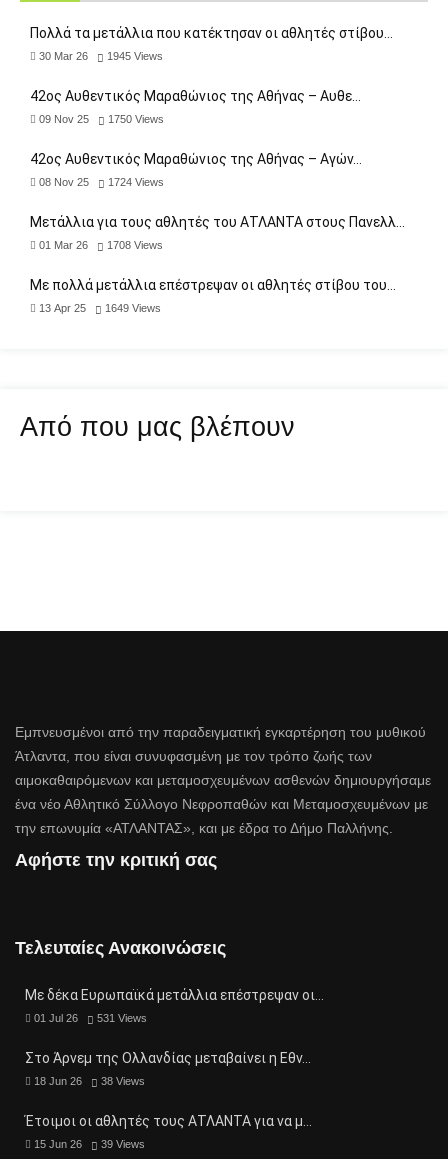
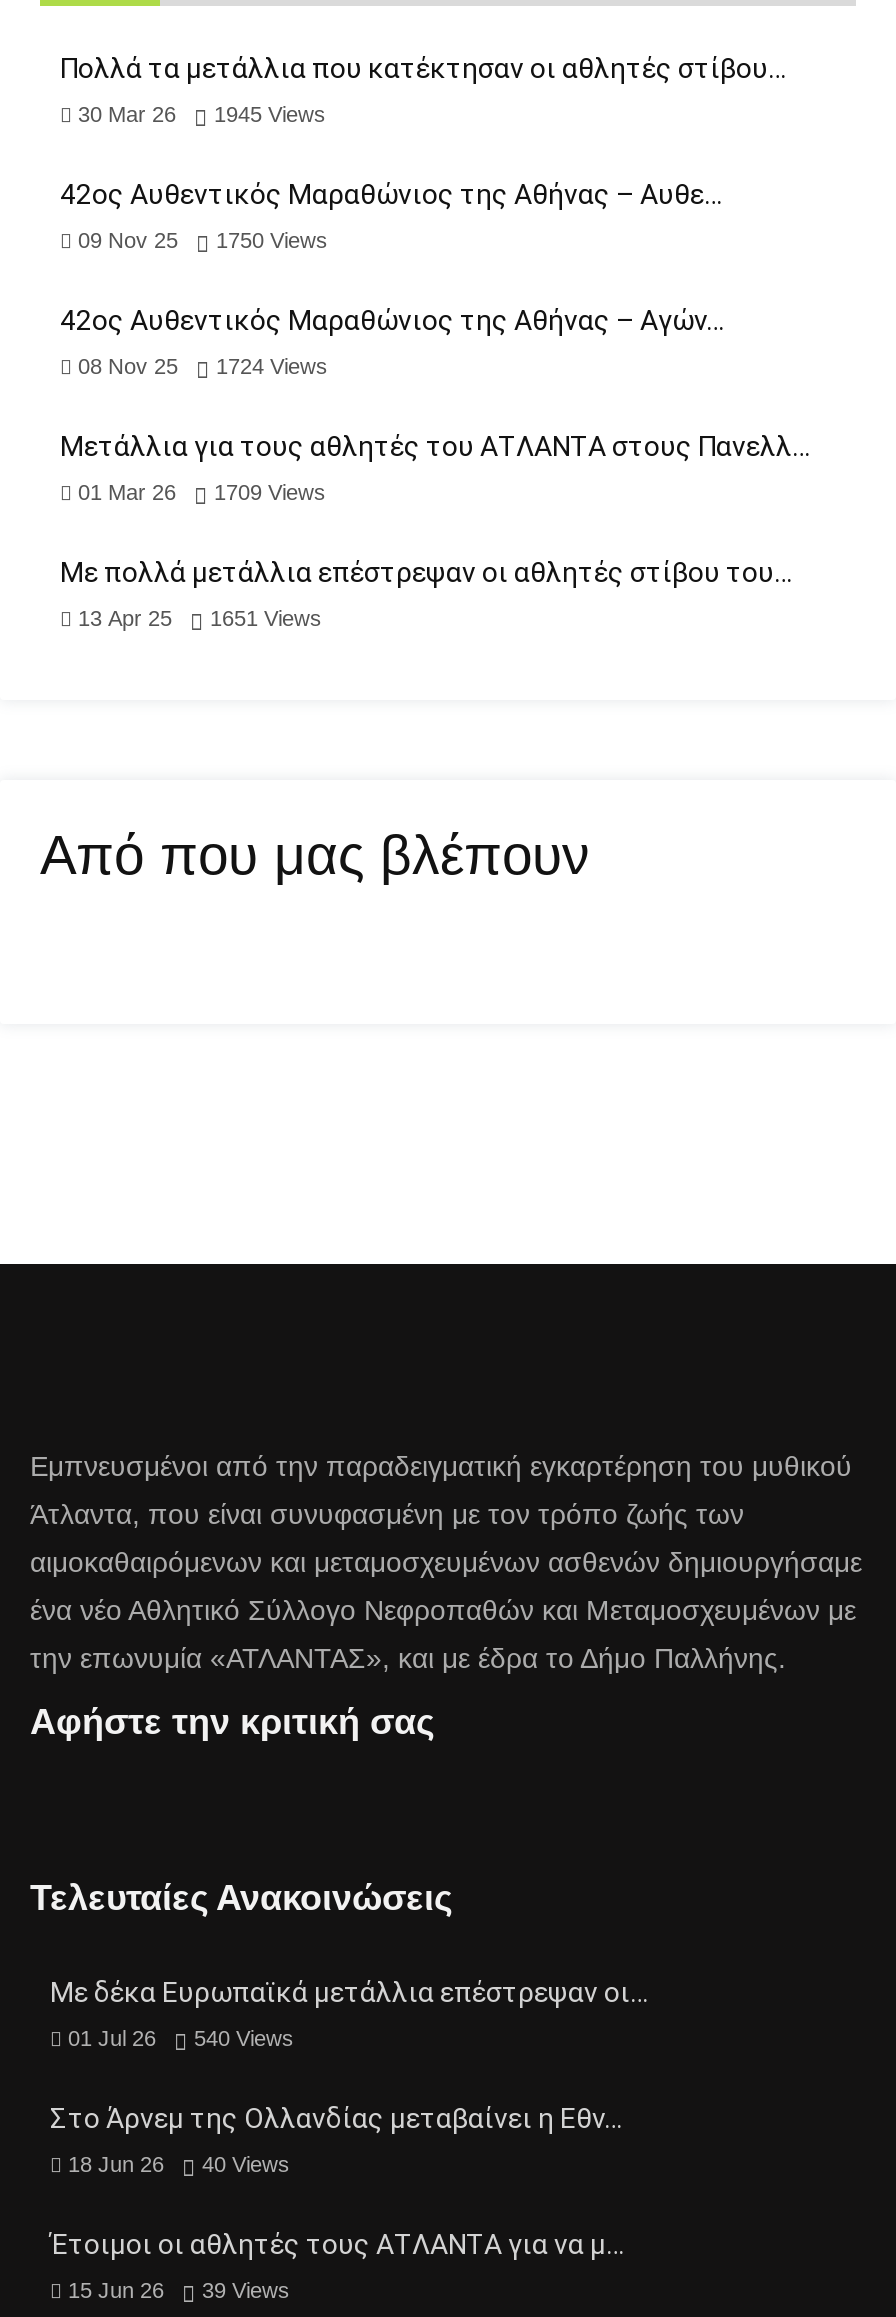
[39,239,163,251] 01 Mar 26 1708 Views -> [78,480,326,504] 01 Mar 26 1709 Views
[39,302,161,314] 13 Apr 25 1649 Views -> [78,606,322,630] 13 Apr 25 1651 Views
[34,1012,147,1024] 01 Jul 26 531 Views -> [68,2026,294,2050] 01 Jul 26 540 Views
[34,1075,145,1087] 18 Jun 26 38 Views -> [68,2152,290,2176] 18 Jun 26 40 Views

